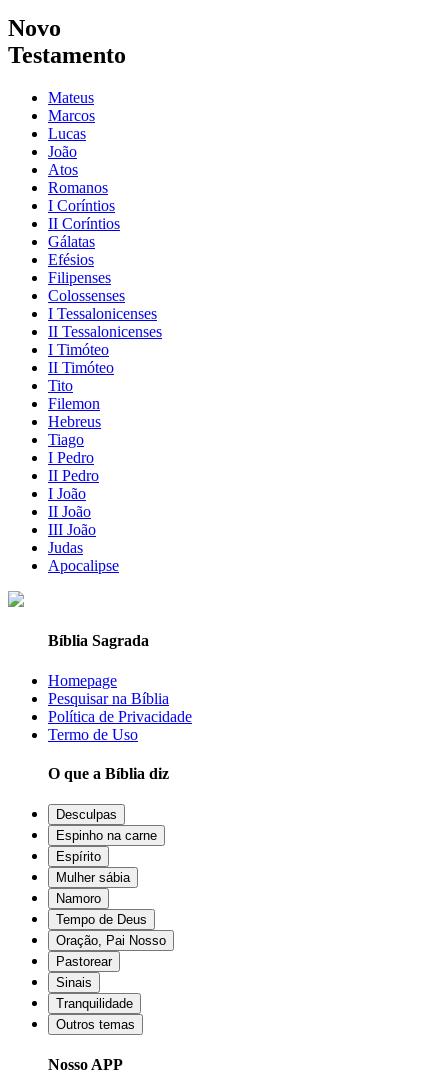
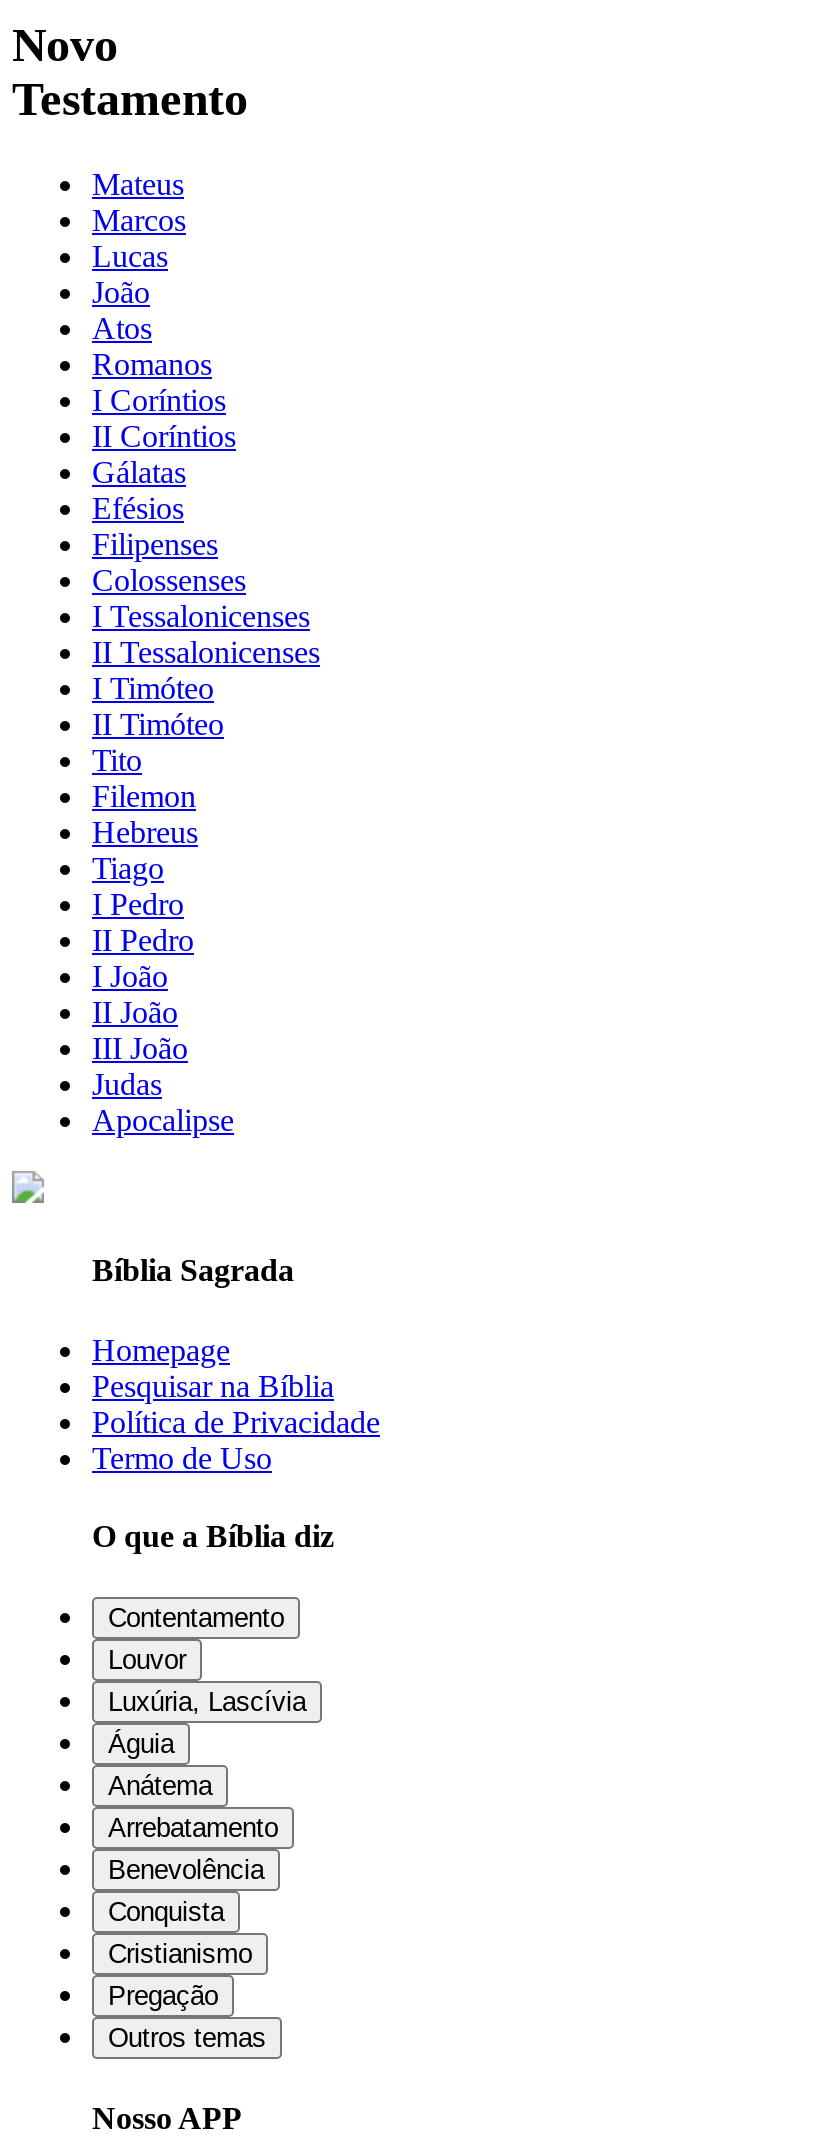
[56,807,166,1011] Desculpas | Espinho na carne | Espírito | Mulher sábia | Namoro | Tempo de Deus | Oração, Pai Nosso | Pastorear | Sinais | Tranquilidade -> [108,1603,306,2011] Contentamento | Louvor | Luxúria, Lascívia | Águia | Anátema | Arrebatamento | Benevolência | Conquista | Cristianismo | Pregação

